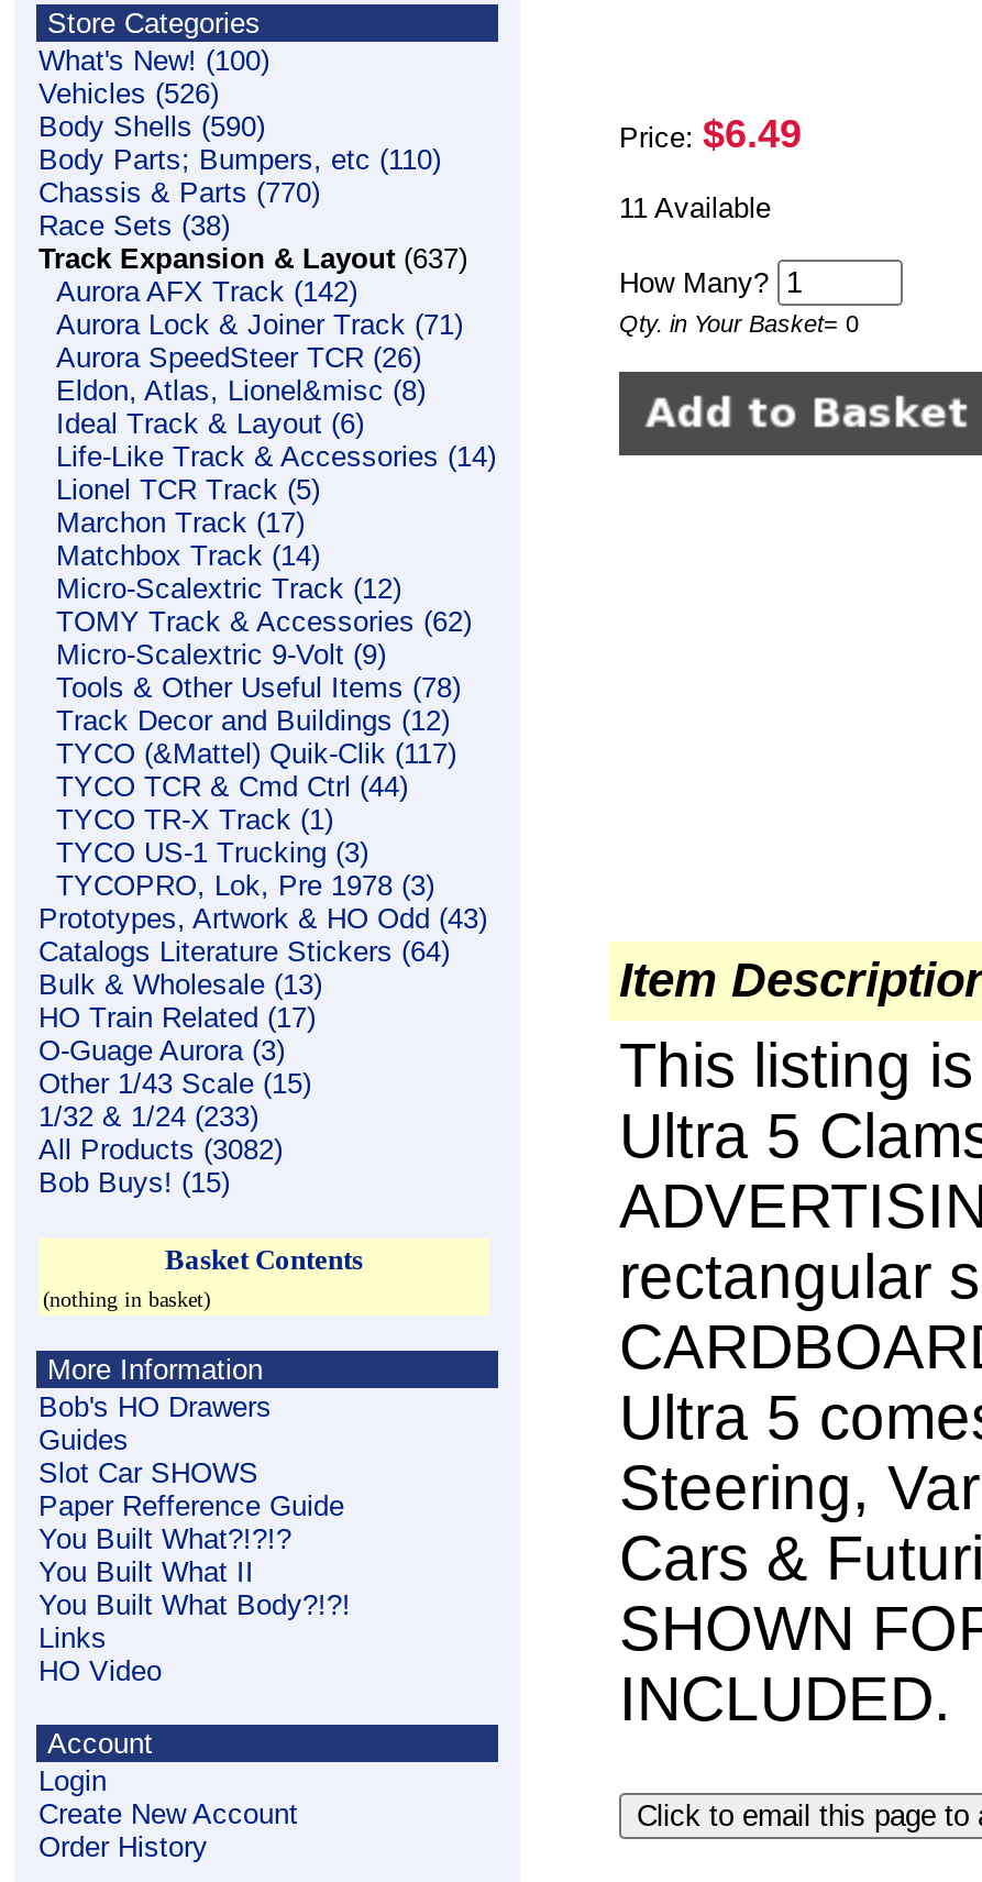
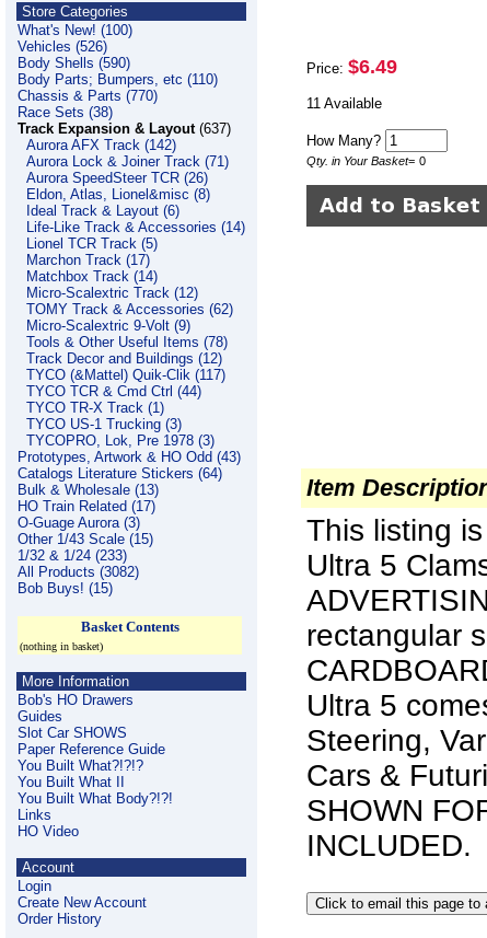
[38,1489,344,1522] Paper Refference Guide -> [18,741,165,757] Paper Reference Guide

